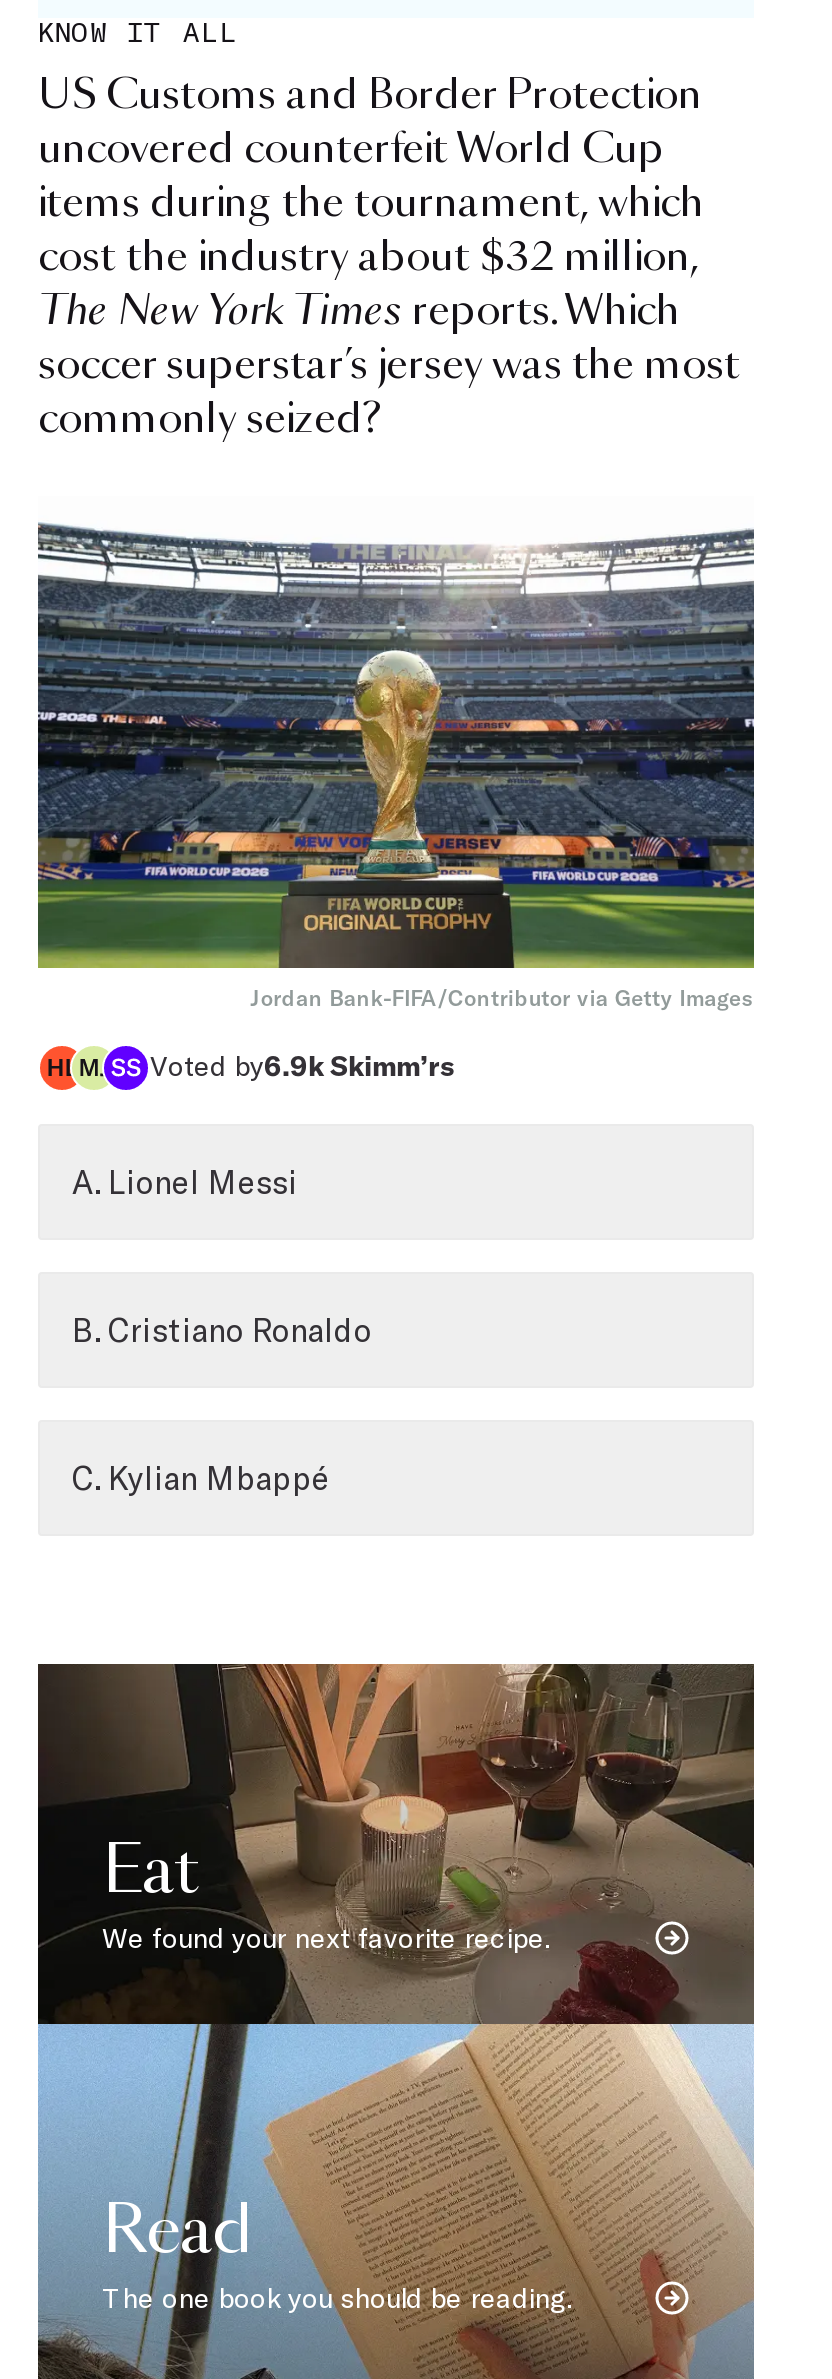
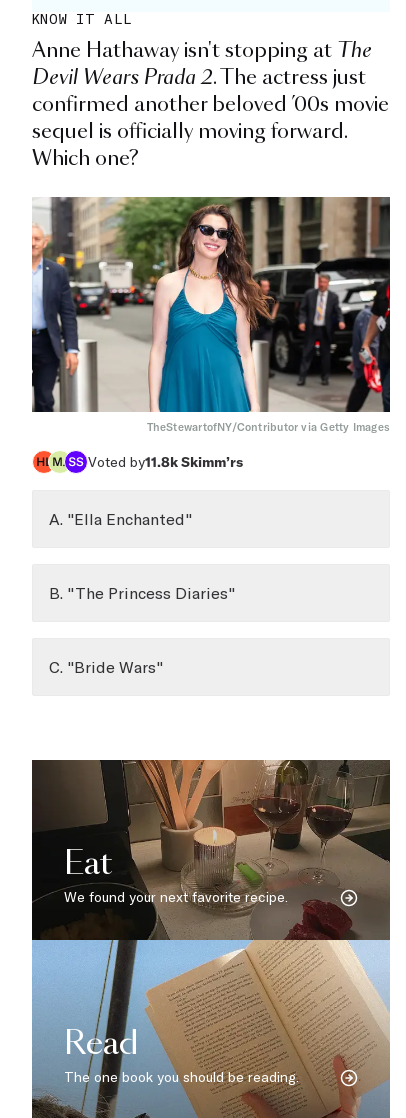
[38,76,740,440] US Customs and Border Protection | uncovered counterfeit World Cup | items during the tournament, which | cost the industry about $32 million, | The New York Times reports. Which | soccer superstar’s jersey was the most | commonly seized? -> [32,41,389,169] Anne Hathaway isn't stopping at The | Devil Wears Prada 2. The actress just | confirmed another beloved ’00s movie | sequel is officially moving forward. | Which one?
[36,522,756,1011] [image] | Jordan Bank-FIFA/Contributor via Getty Images -> [31,204,391,434] [image] | TheStewartofNY/Contributor via Getty Images
[150,1048,454,1084] Voted by6.9kSkimm’rs -> [88,453,243,471] Voted by11.8kSkimm’rs
[72,1161,298,1201] A. Lionel Messi -> [49,509,192,529] A. "Ella Enchanted"
[72,1309,372,1349] B. Cristiano Ronaldo -> [49,583,235,603] B. "The Princess Diaries"
[72,1457,330,1497] C. Kylian Mbappé -> [49,657,163,677] C. "Bride Wars"

